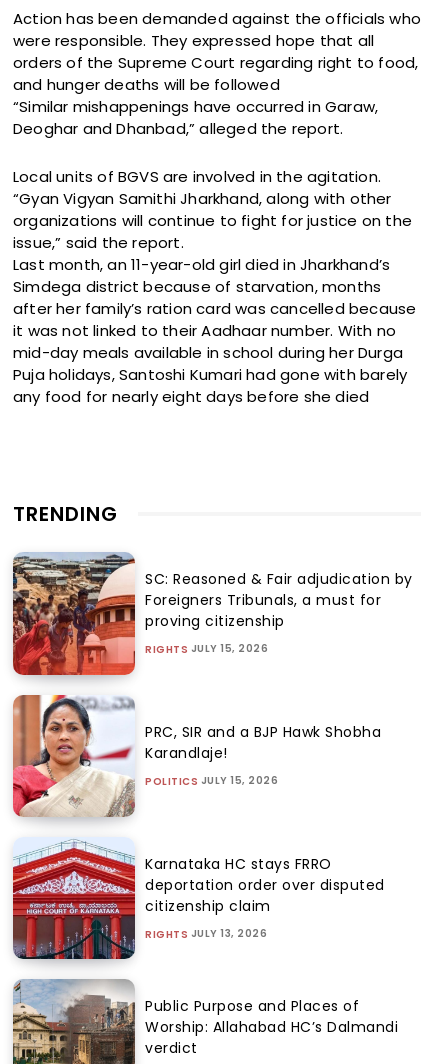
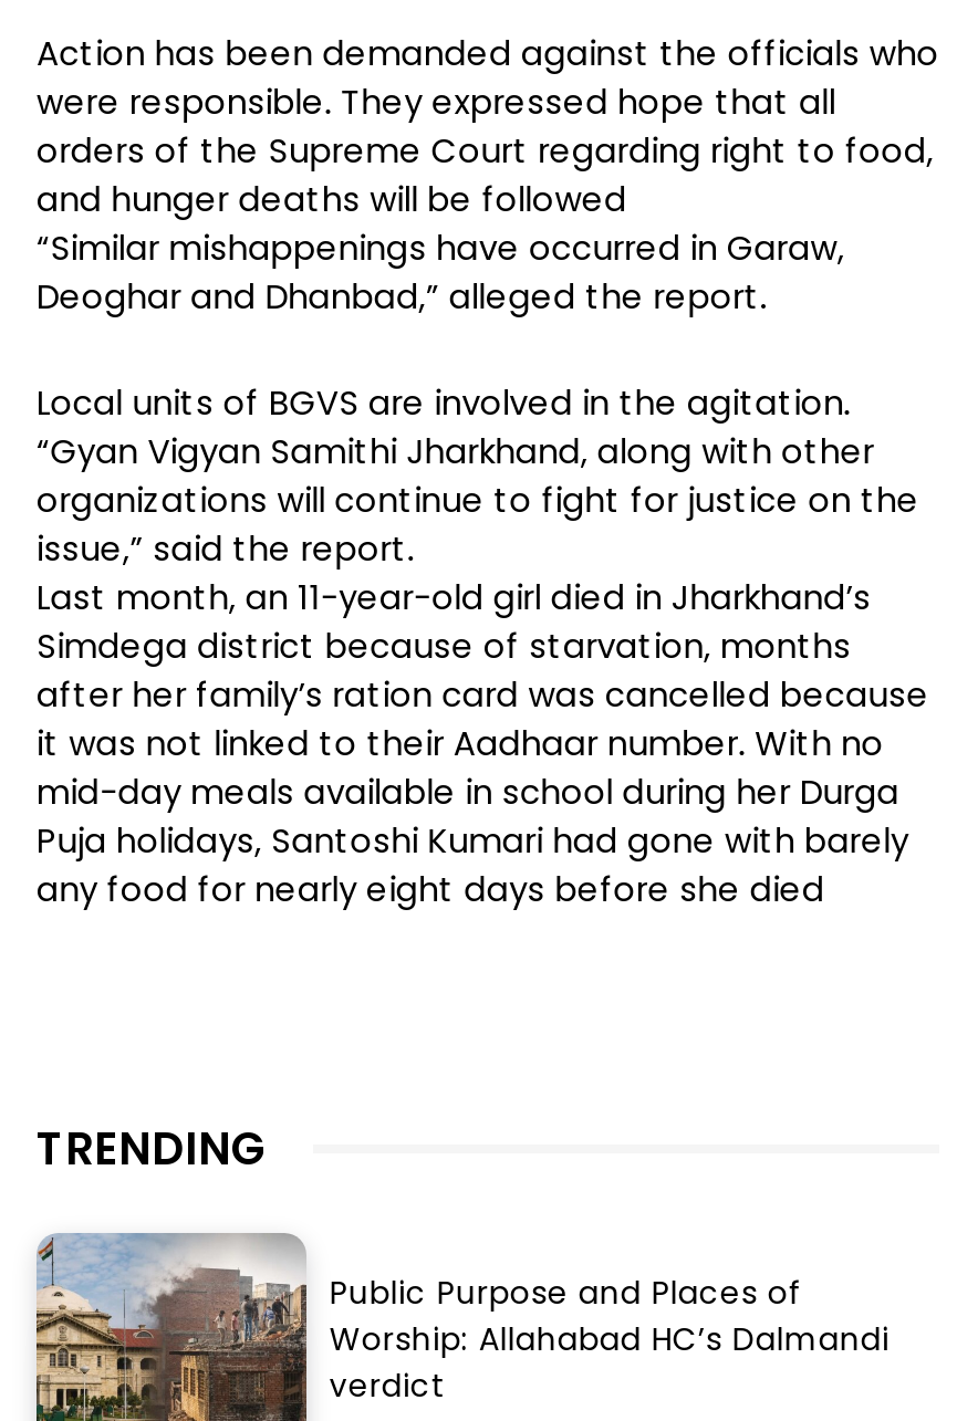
[12,552,413,681] [image] | SC: Reasoned & Fair adjudication by | Foreigners Tribunals, a must for | proving citizenship | RIGHTS JULY 15, 2026 -> none
[12,694,381,823] [image] | PRC, SIR and a BJP Hawk Shobha | Karandlaje! | POLITICS JULY 15, 2026 -> none
[12,837,385,966] [image] | Karnataka HC stays FRRO | deportation order over disputed | citizenship claim | RIGHTS JULY 13, 2026 -> none

